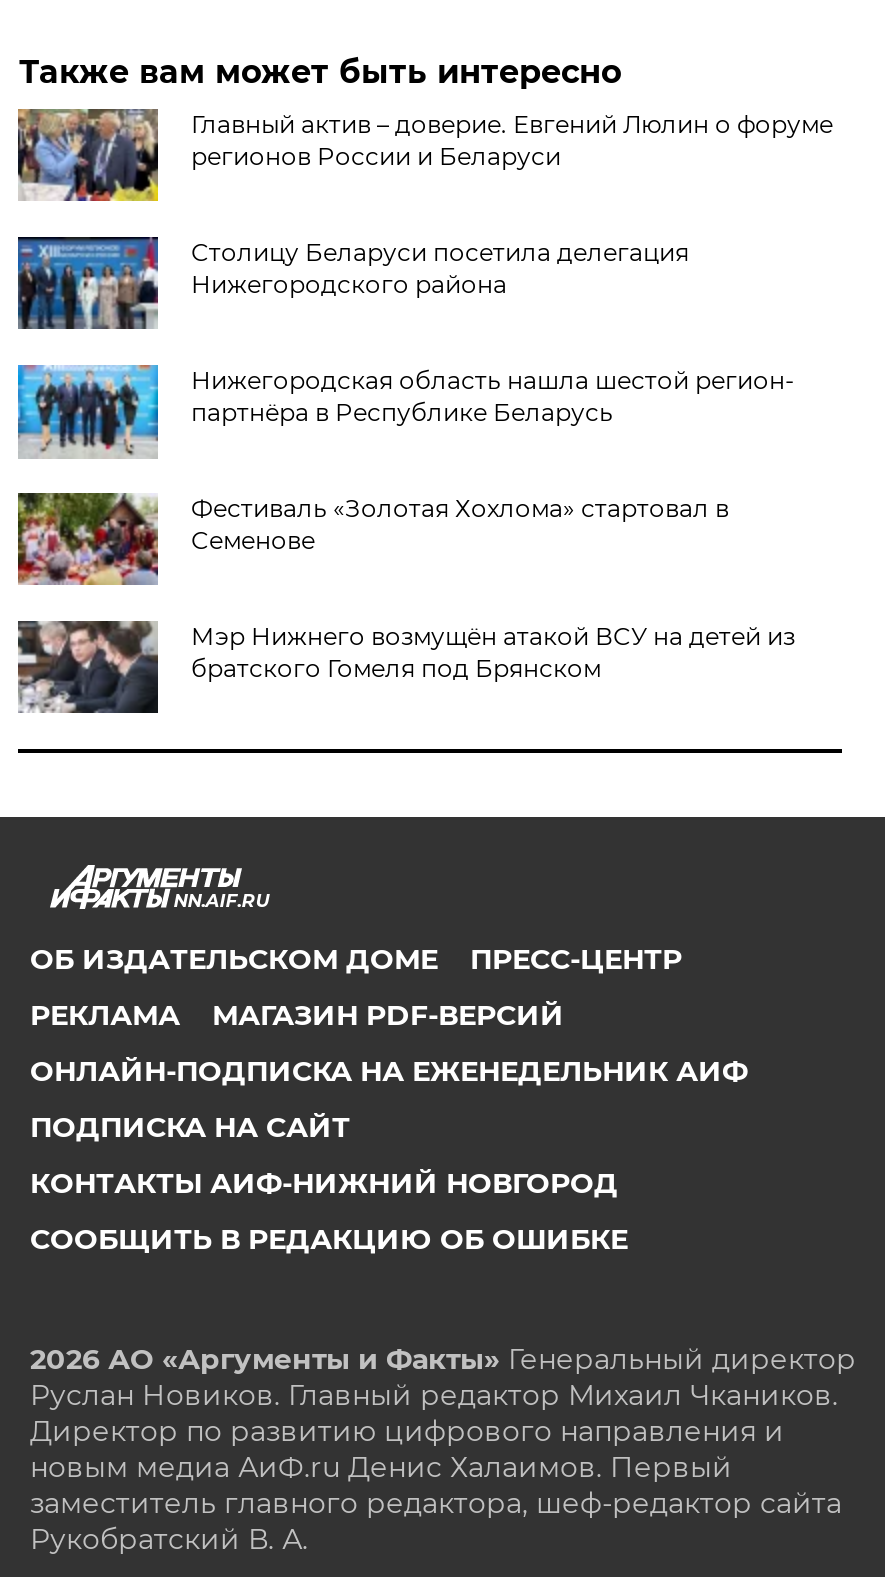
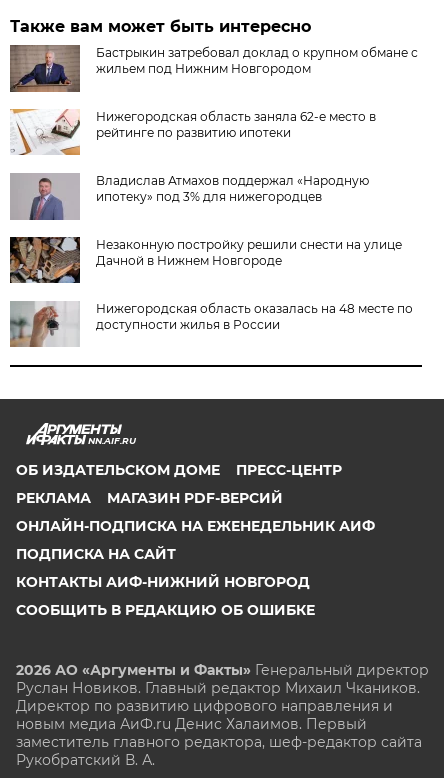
[16,107,833,203] [image] | Главный актив – доверие. Евгений Люлин о форуме | регионов России и Беларуси -> [9,44,418,93] [image] | Бастрыкин затребовал доклад о крупном обмане с | жильем под Нижним Новгородом
[16,235,689,331] [image] | Столицу Беларуси посетила делегация | Нижегородского района -> [10,108,376,156] [image] | Нижегородская область заняла 62-е место в | рейтинге по развитию ипотеки
[16,363,795,457] [image] | Нижегородская область нашла шестой регион- | партнёра в Республике Беларусь -> [10,173,369,220] [image] | Владислав Атмахов поддержал «Народную | ипотеку» под 3% для нижегородцев
[16,493,729,587] [image] | Фестиваль «Золотая Хохлома» стартовал в | Семенове -> [9,236,402,284] [image] | Незаконную постройку решили снести на улице | Дачной в Нижнем Новгороде
[18,619,795,715] [image] | Мэр Нижнего возмущён атакой ВСУ на детей из | братского Гомеля под Брянском -> [10,301,413,348] [image] | Нижегородская область оказалась на 48 месте по | доступности жилья в России

